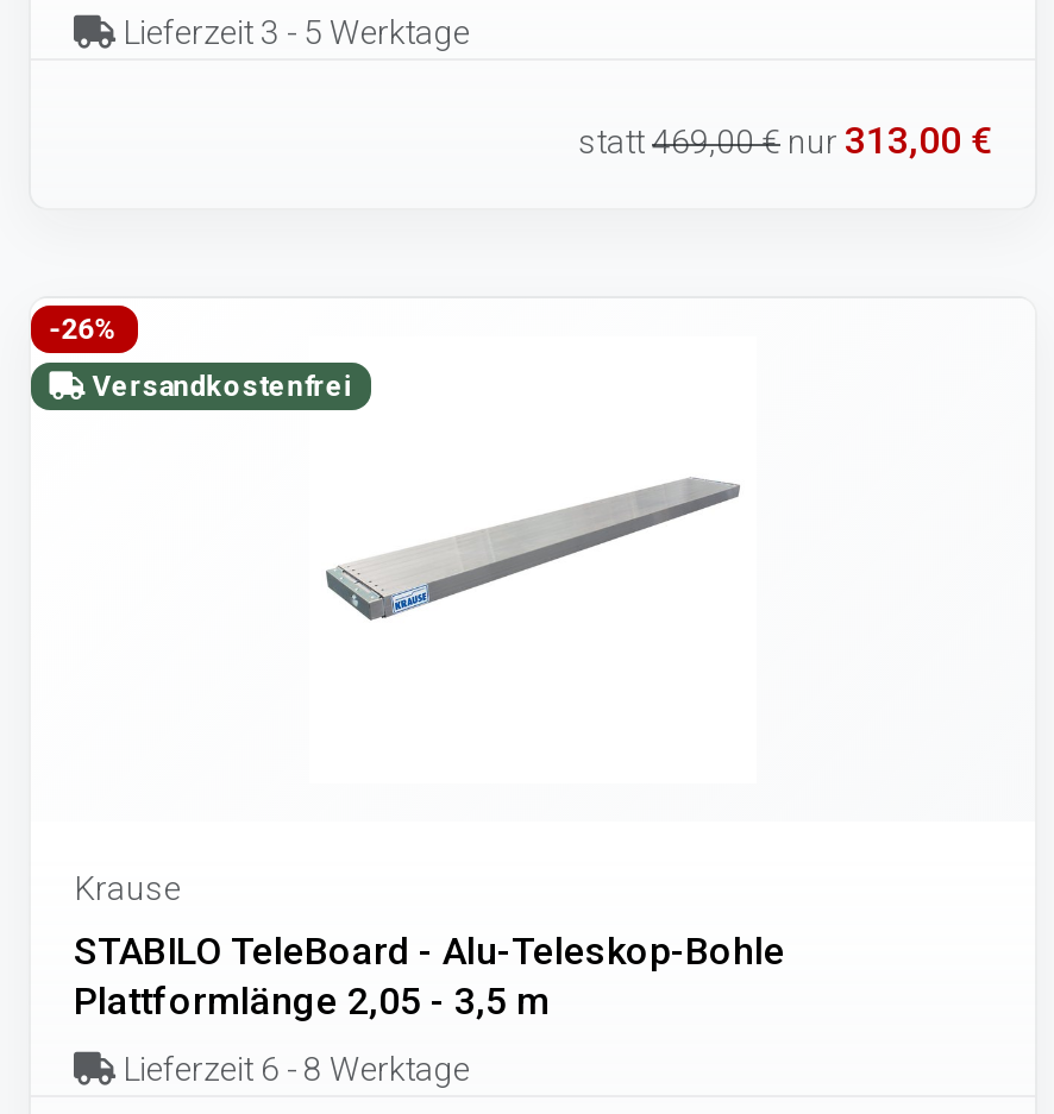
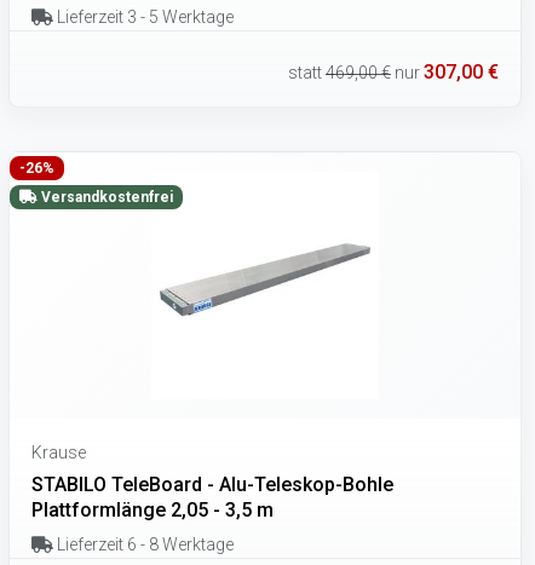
[578,117,992,162] statt469,00 €nur 313,00 € -> [288,60,499,83] statt469,00 €nur 307,00 €

